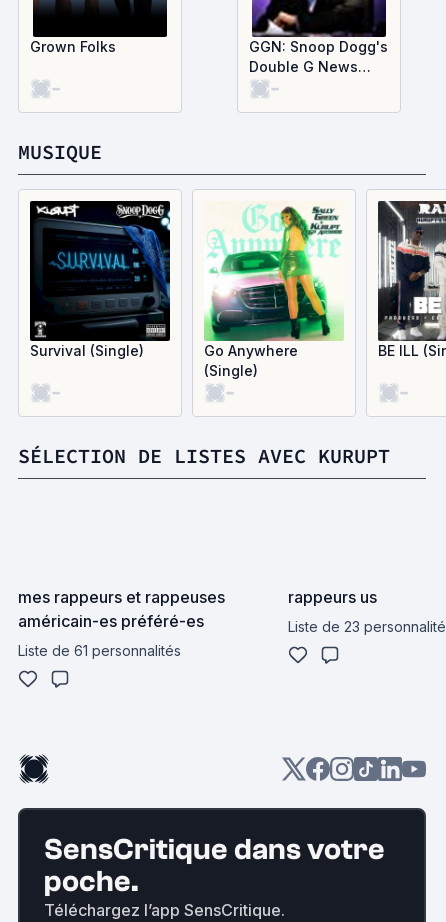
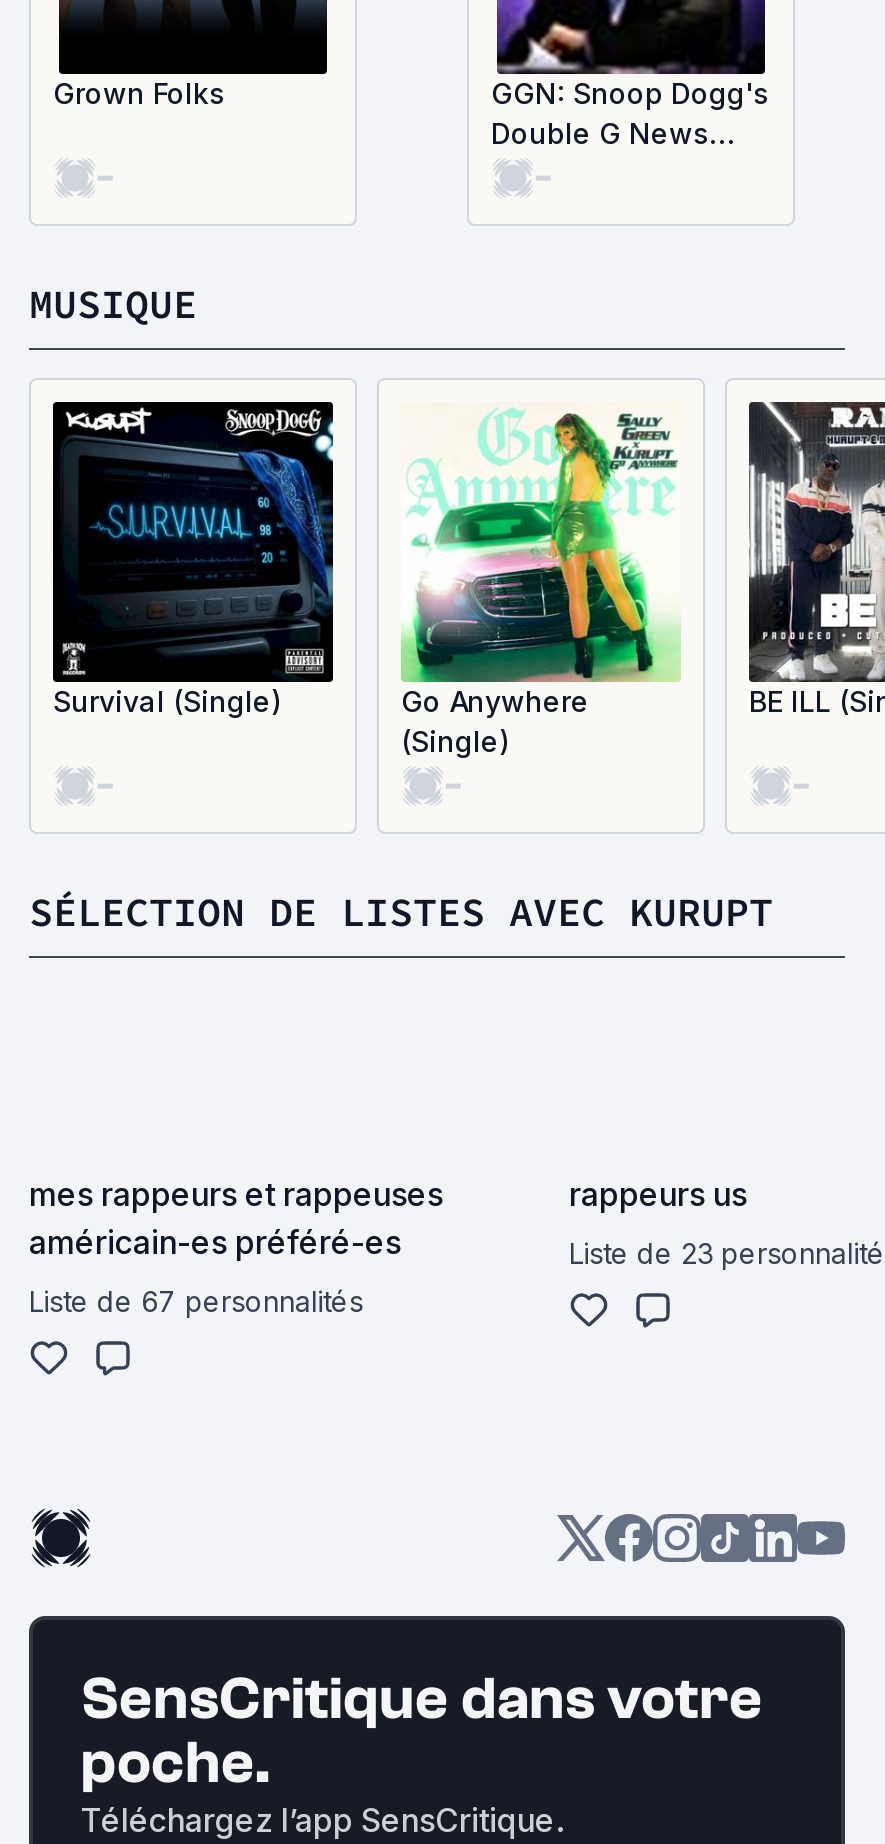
[18,642,181,659] Liste de 61 personnalités -> [29,1284,363,1318] Liste de 67 personnalités

